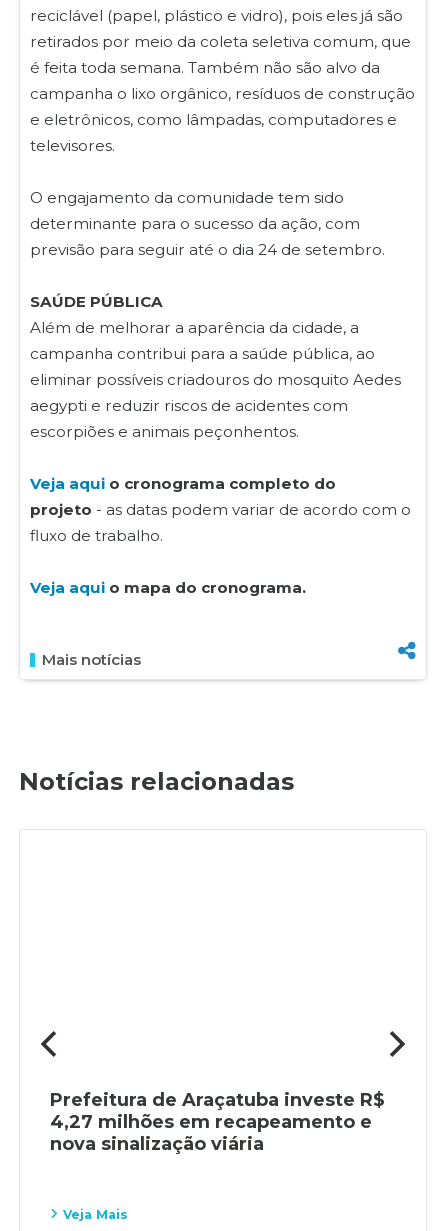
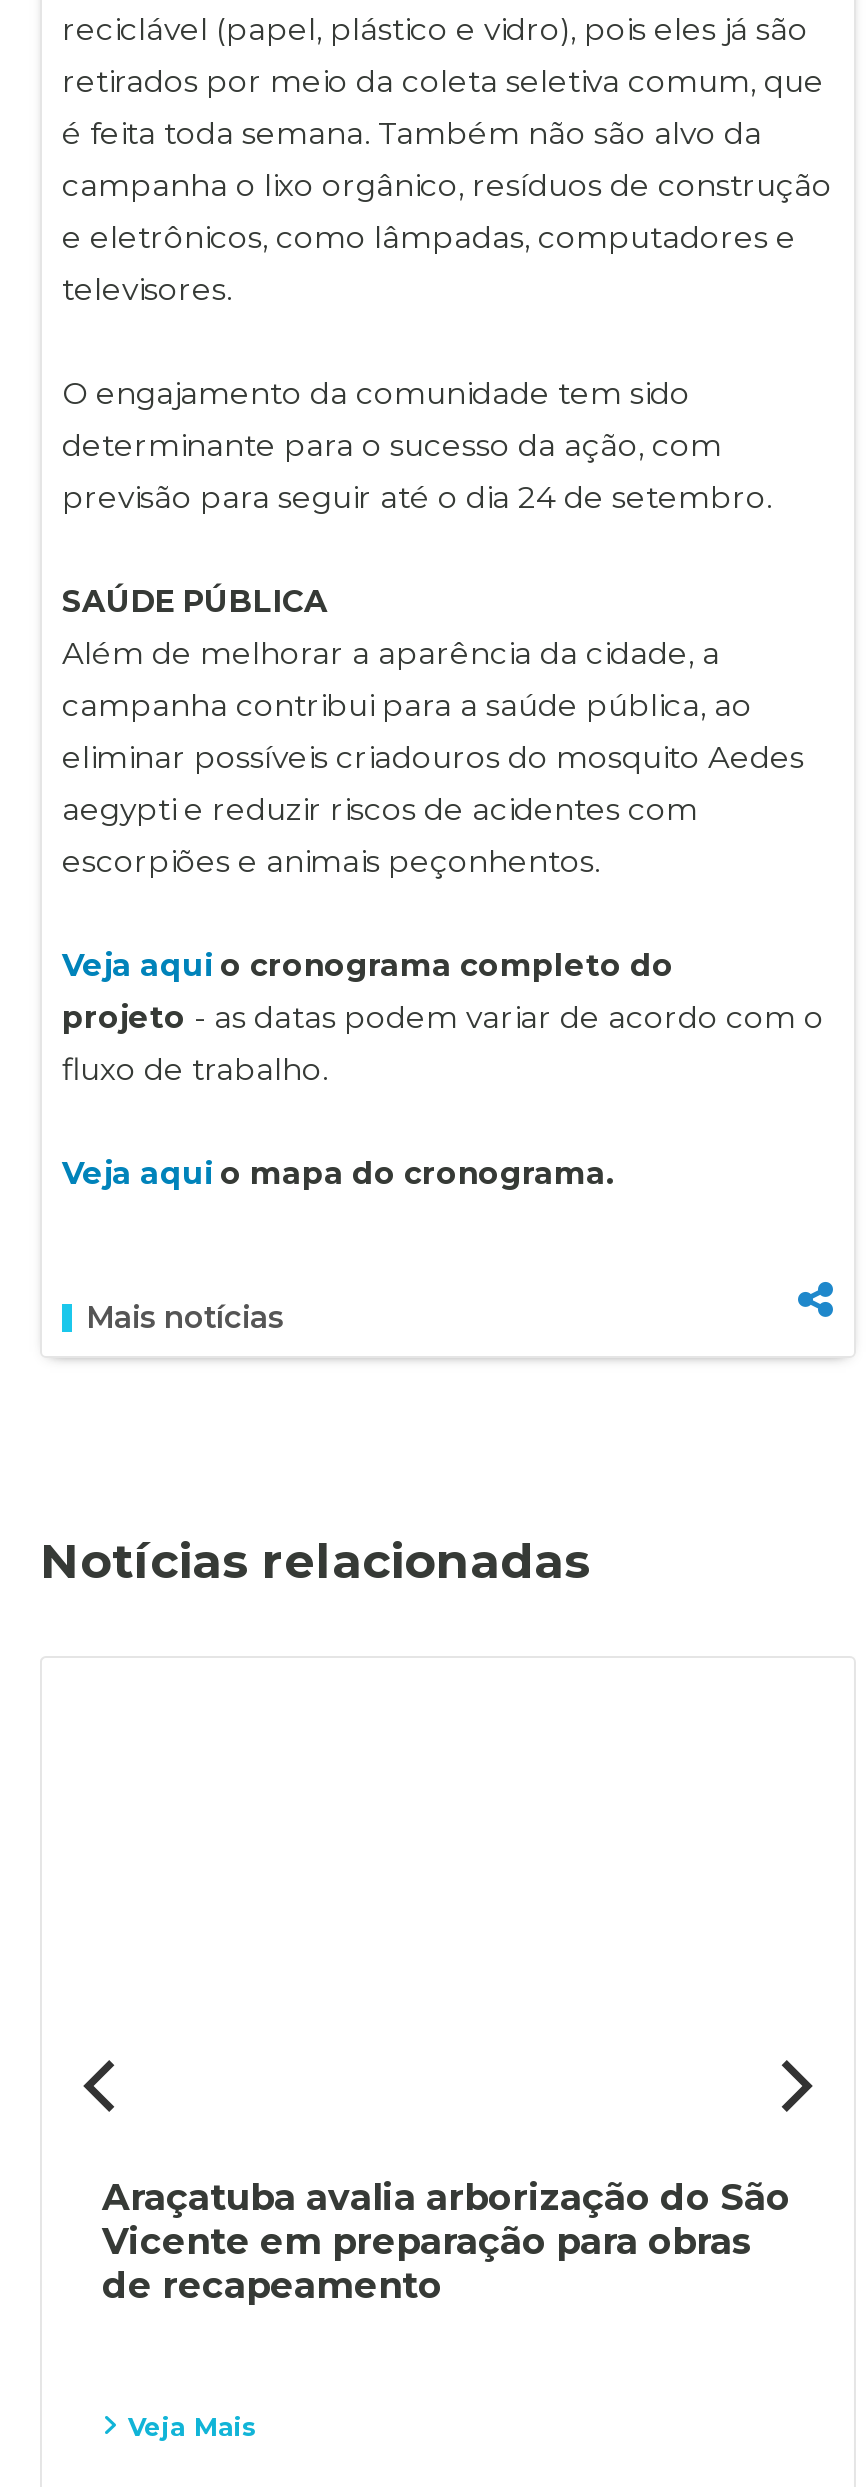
[50,1089,385,1155] Prefeitura de Araçatuba investe R$ | 4,27 milhões em recapeamento e | nova sinalização viária -> [102,2175,790,2307] Araçatuba avalia arborização do São | Vicente em preparação para obras | de recapeamento

